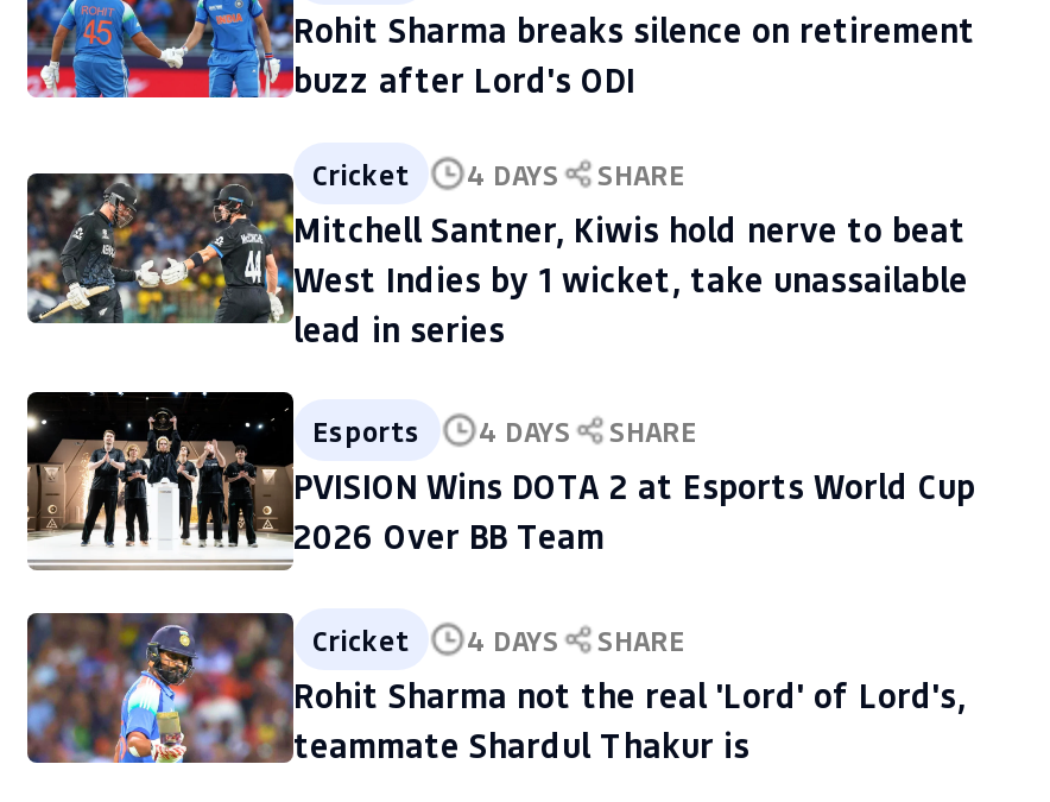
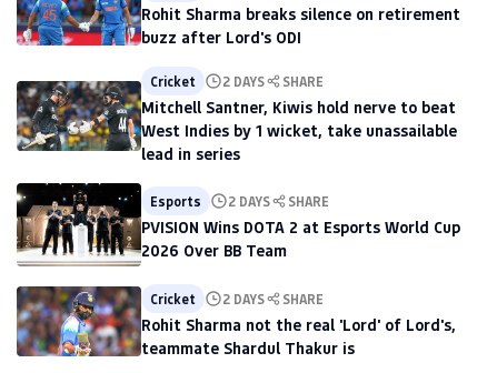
[312,154,685,192] Cricket 4 DAYS SHARE -> [150,72,324,90] Cricket 2 DAYS SHARE
[312,412,697,450] Esports 4 DAYS SHARE -> [150,192,329,210] Esports 2 DAYS SHARE
[312,619,685,657] Cricket 4 DAYS SHARE -> [150,289,324,307] Cricket 2 DAYS SHARE

